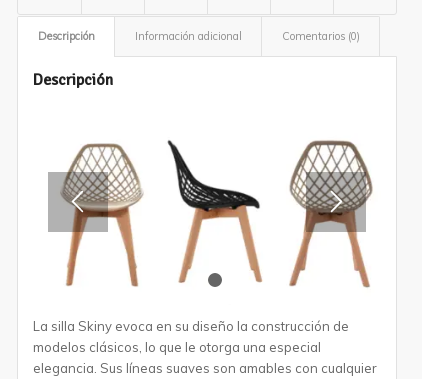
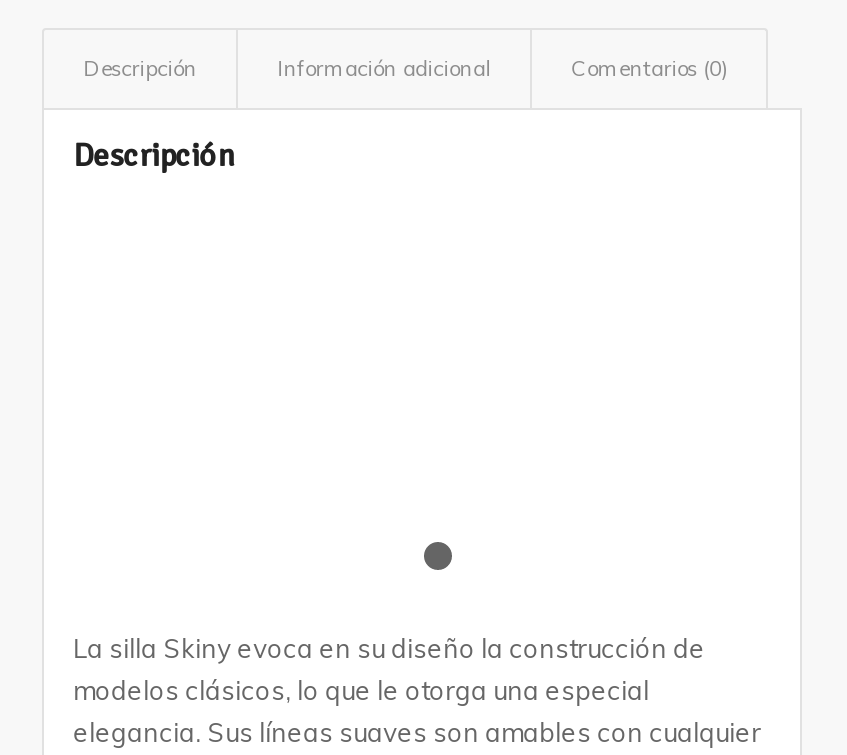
[48,143,144,287] [image] -> none
[167,139,263,284] [image] -> none
[289,139,373,288] [image] -> none

